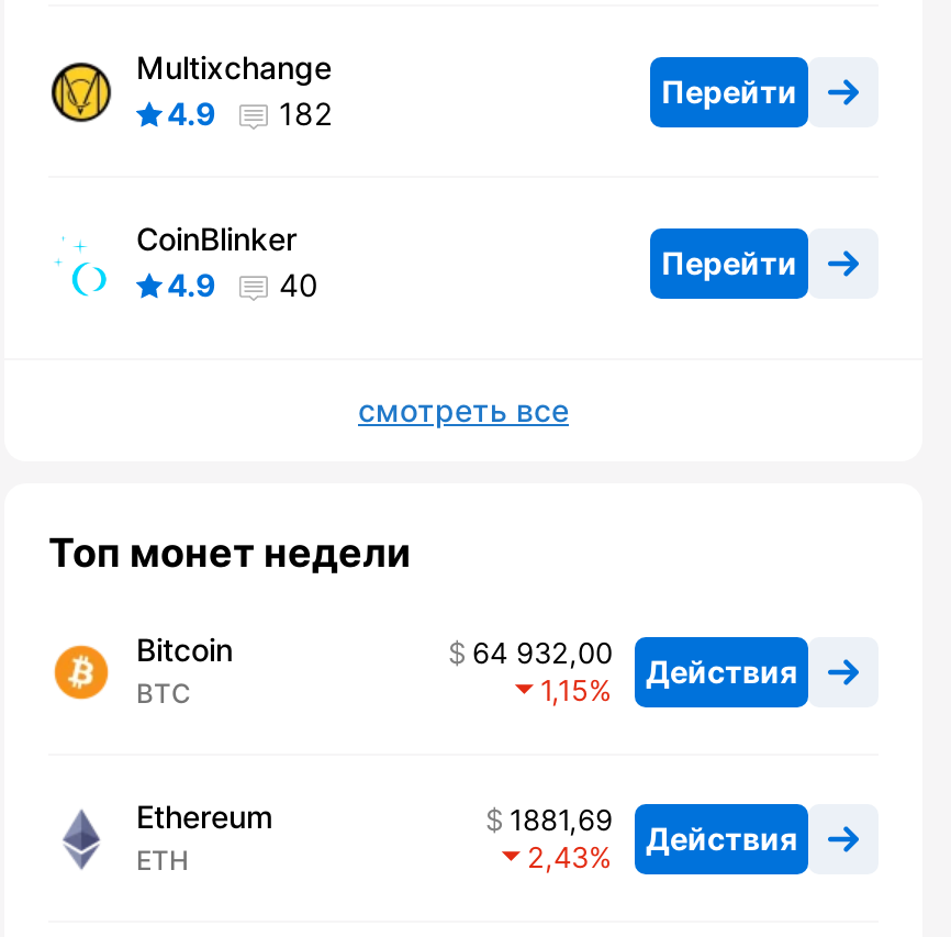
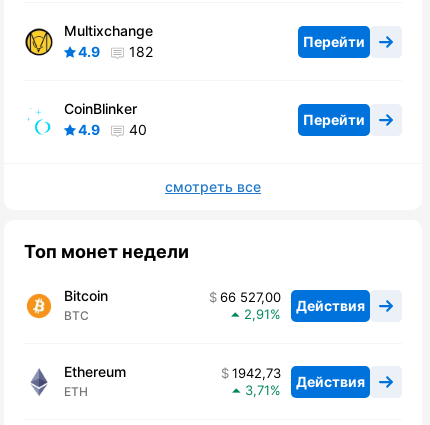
[472,636,797,690] 64 932,00 Действия -> [220,289,365,314] 66 527,00 Действия
[540,673,589,708] 1,15 -> [244,306,270,322] 2,91
[510,803,797,857] 1881,69 Действия -> [232,365,365,390] 1942,73 Действия
[527,840,589,875] 2,43 -> [245,382,270,398] 3,71

